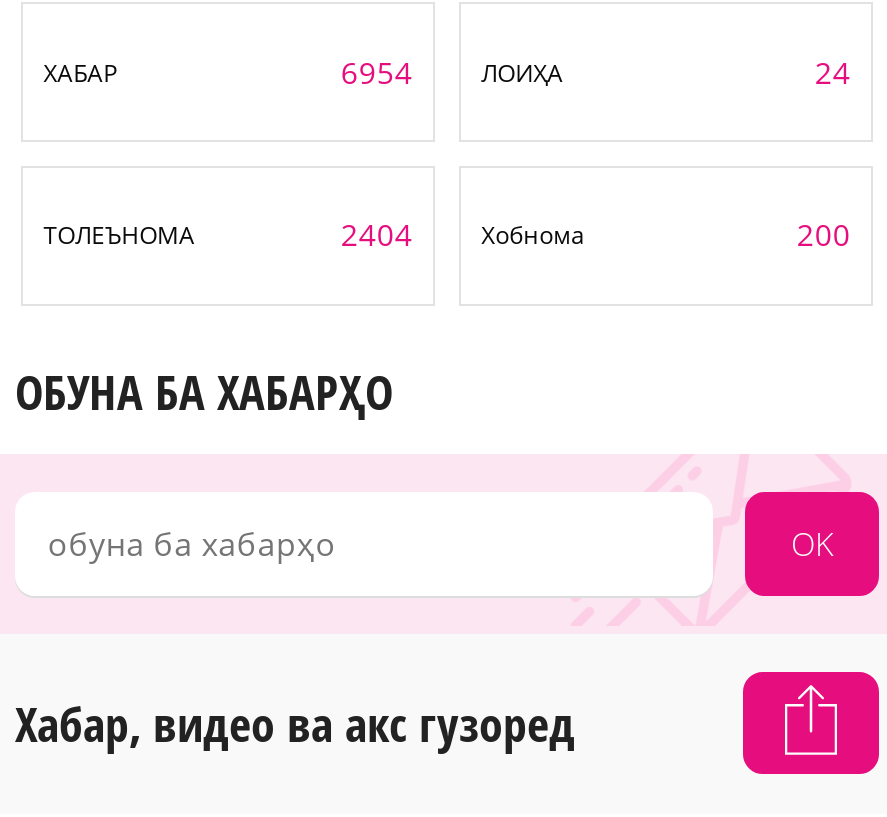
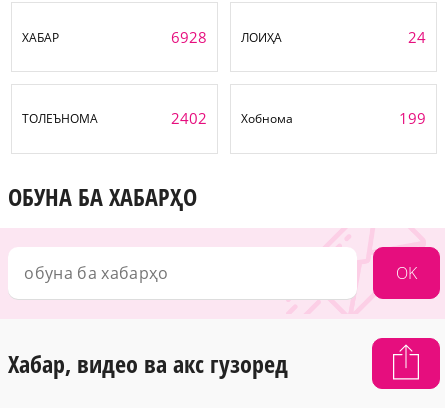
[341,52,413,92] 6954 -> [171,27,207,47] 6928
[341,214,413,254] 2404 -> [171,108,207,128] 2402
[797,214,851,254] 200 -> [399,108,426,128] 199

